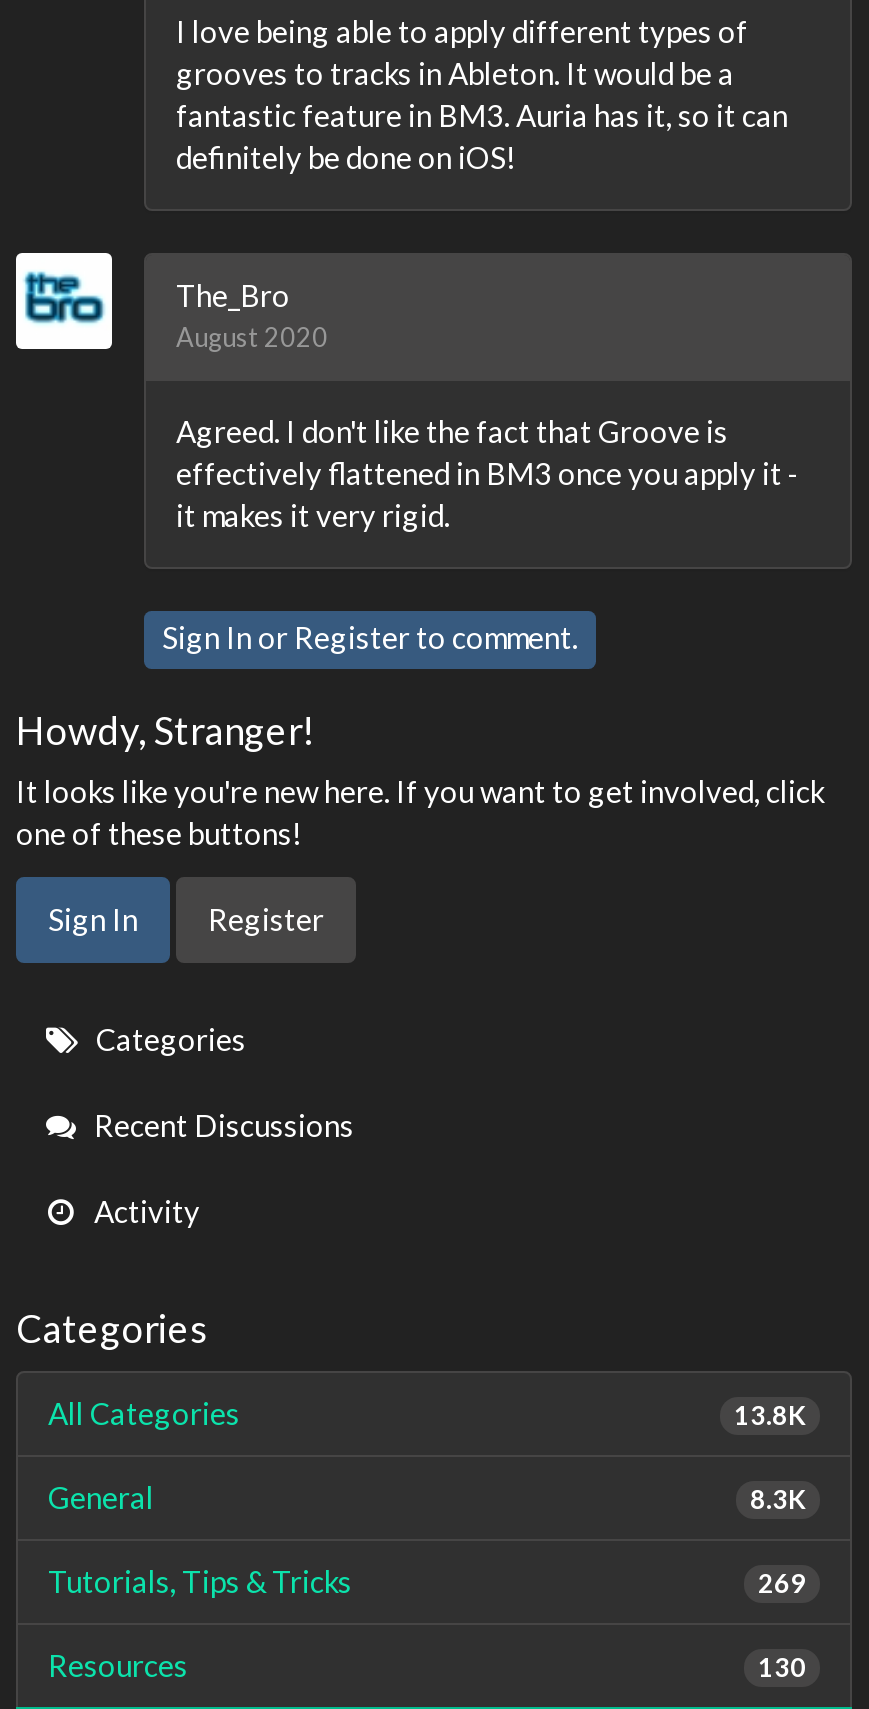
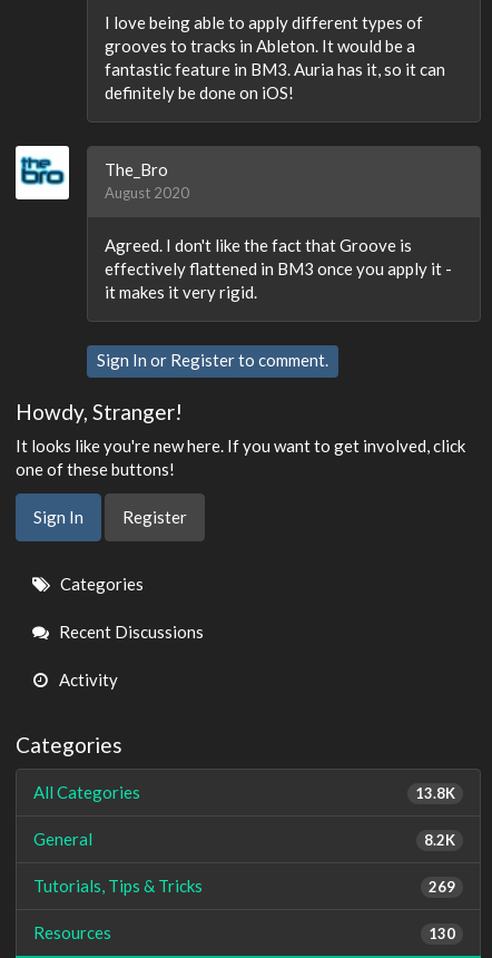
[750,1482,806,1514] 8.3K -> [424,830,455,848] 8.2K

